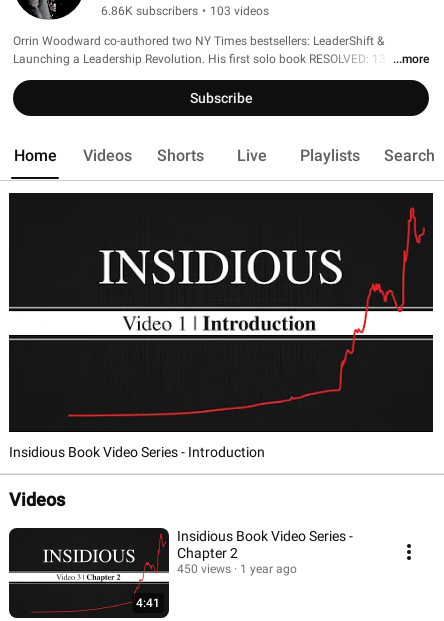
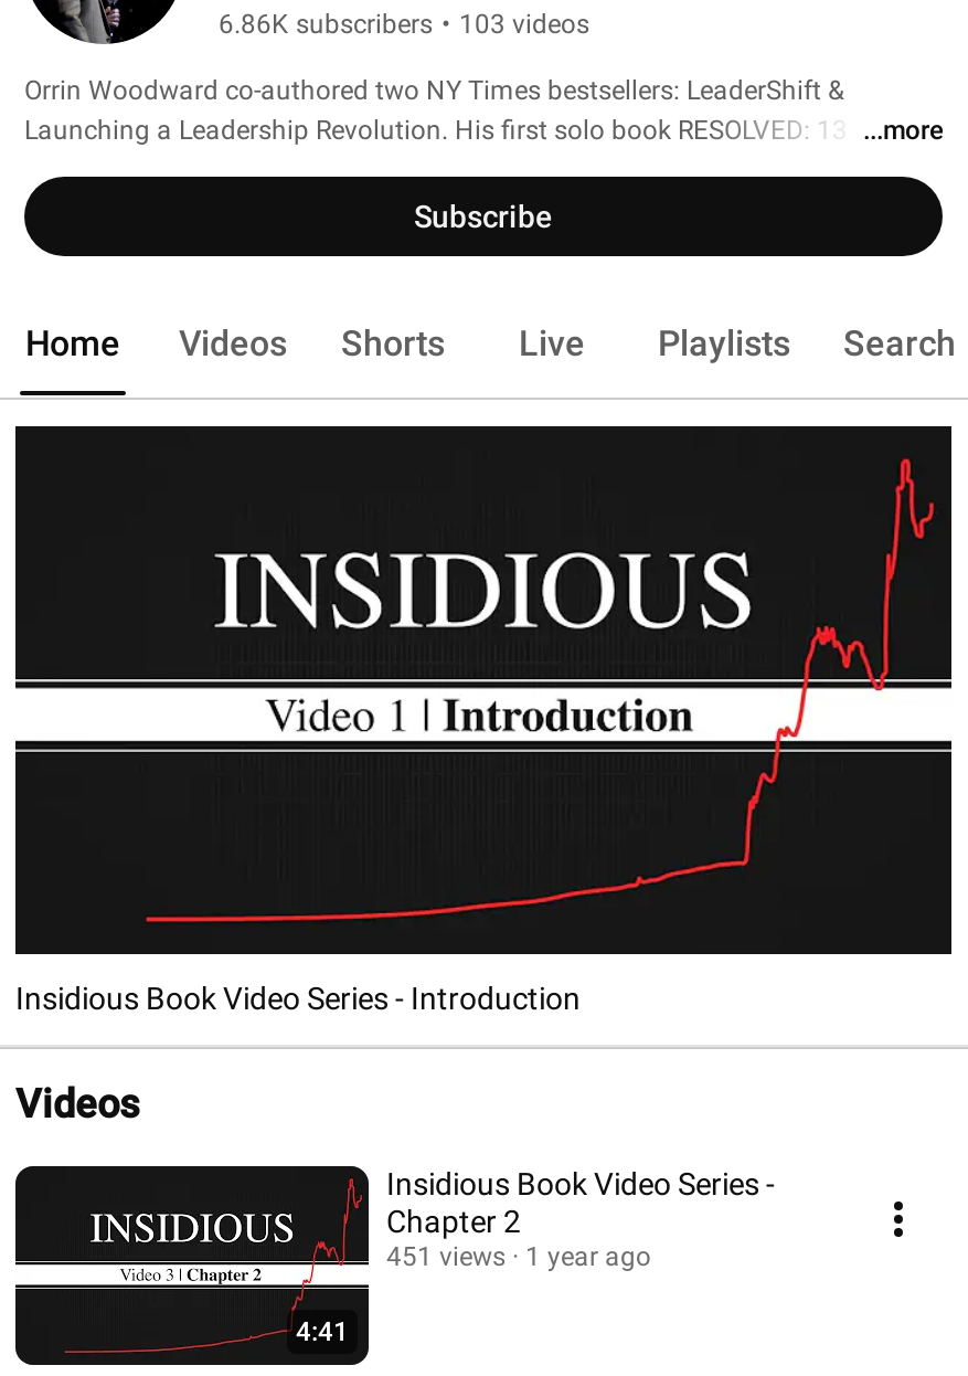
[177,561,297,575] 450 views 1 year ago -> [386,1240,651,1271] 451 views 1 year ago

